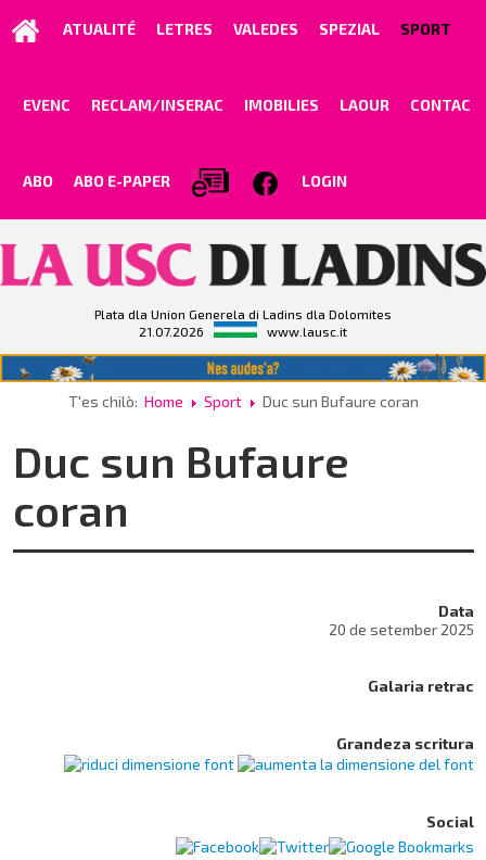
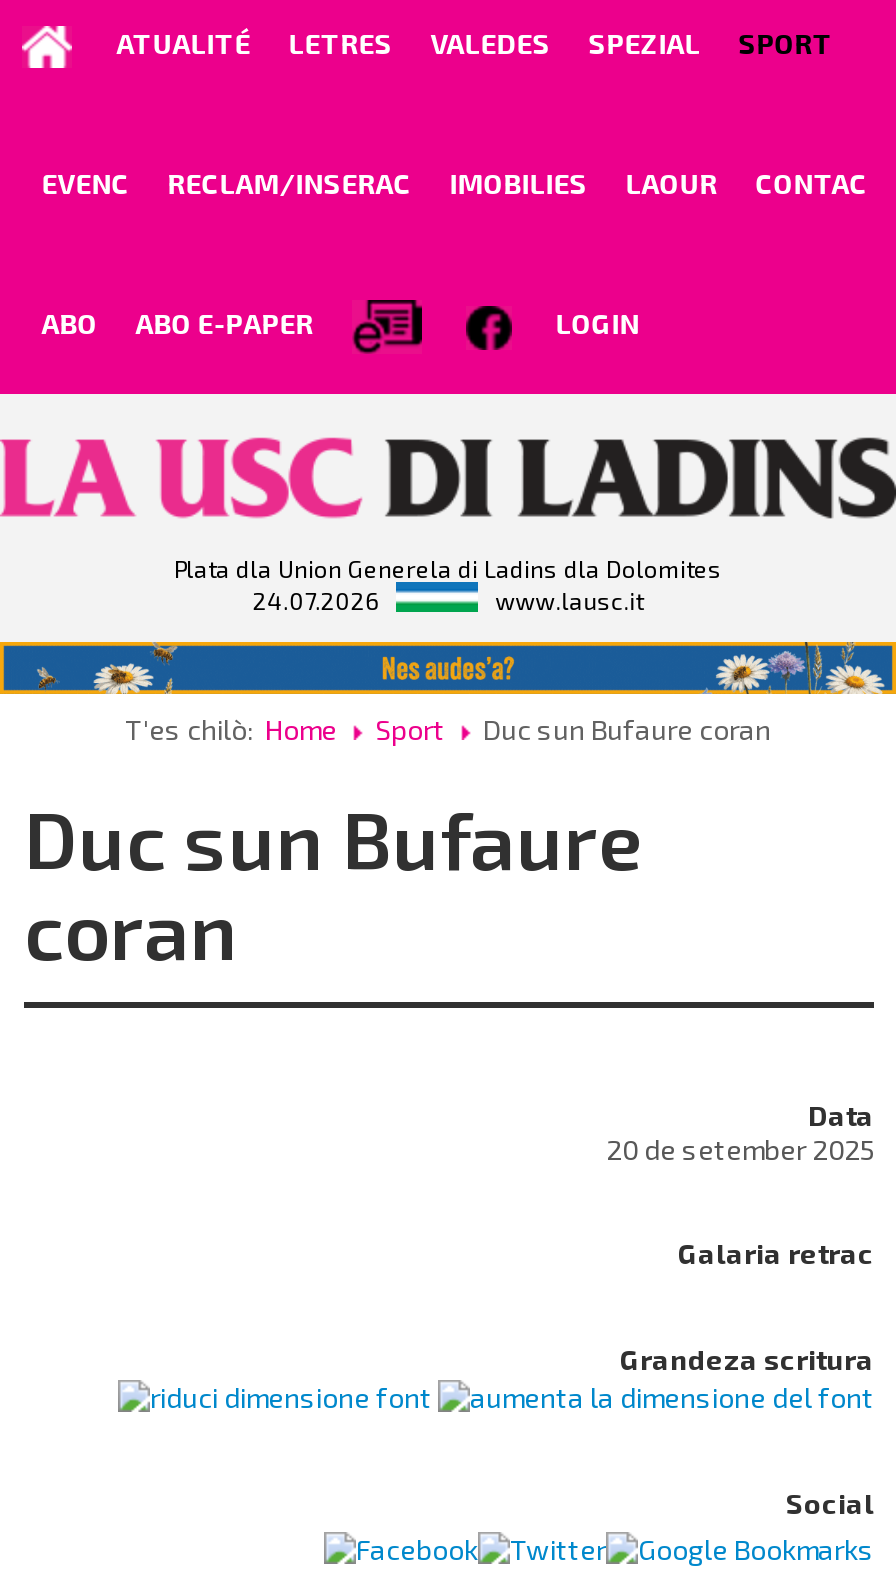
[139,324,213,339] 21.07.2026 -> [253,586,397,614] 24.07.2026

